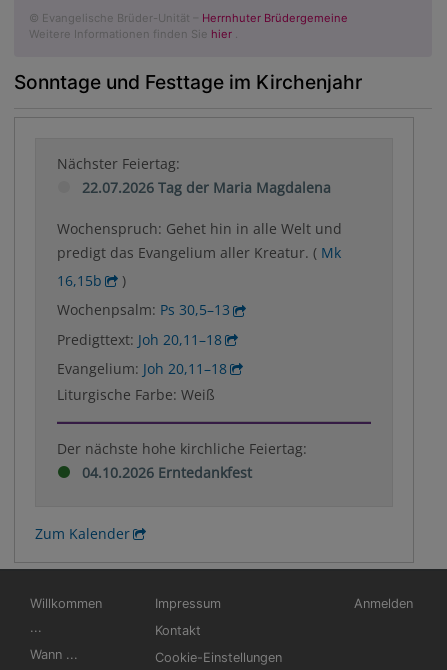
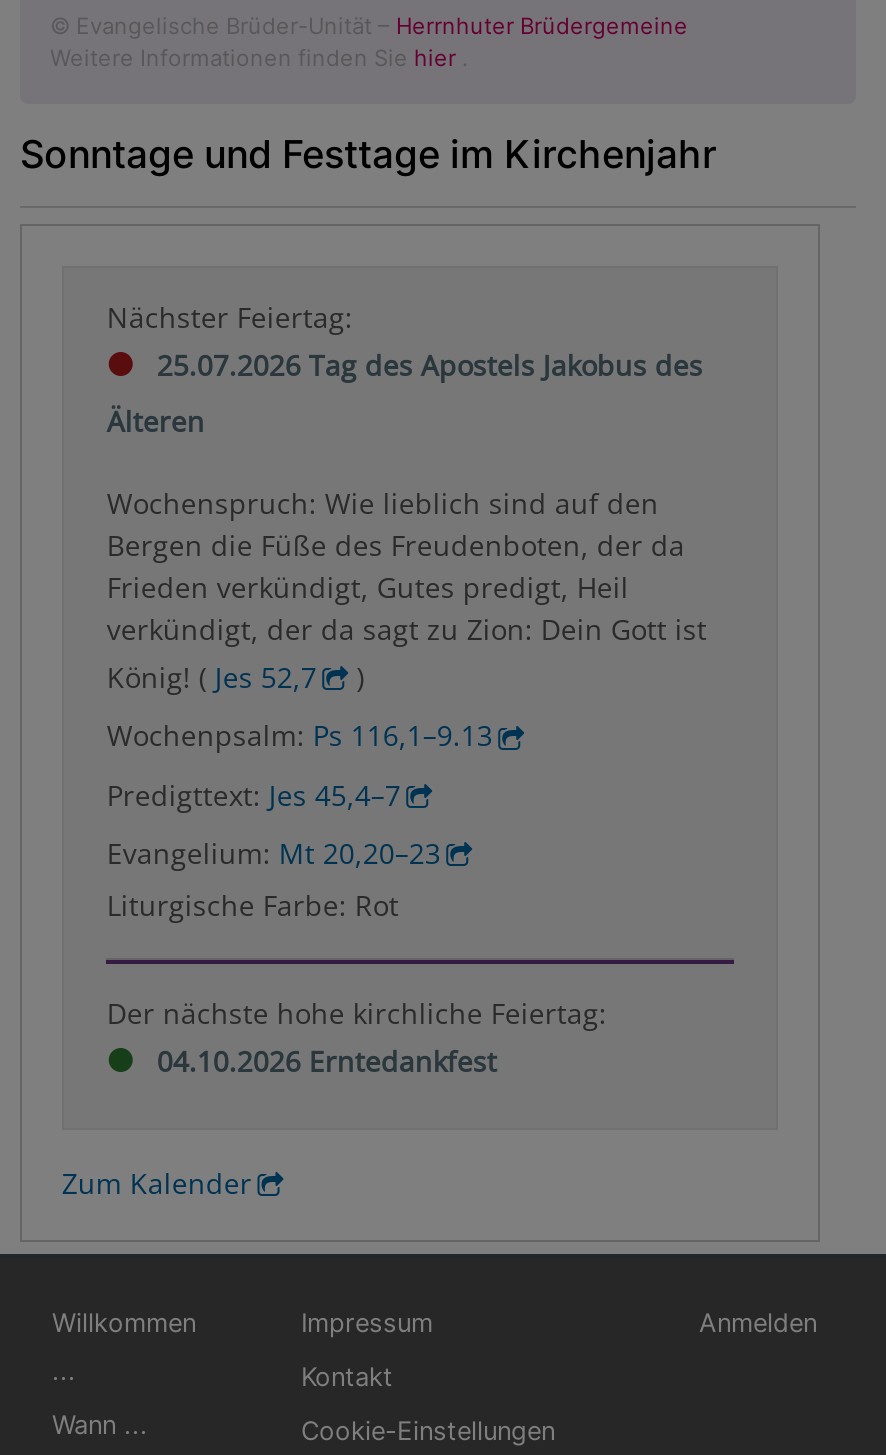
[82,178,331,197] 22.07.2026 Tag der Maria Magdalena -> [157,346,703,384] 25.07.2026 Tag des Apostels Jakobus des
[57,219,342,262] Wochenspruch: Gehet hin in alle Welt und | predigt das Evangelium aller Kreatur. (Mk -> [107,402,205,440] Älteren
[57,271,102,290] 16,15b -> [107,484,707,696] Wochenspruch: Wie lieblich sind auf den | Bergen die Füße des Freudenboten, der da | Frieden verkündigt, Gutes predigt, Heil | verkündigt, der da sagt zu Zion: Dein Gott ist | König! (Jes 52,7
[57,300,230,319] Wochenpsalm: Ps 30,5–13 -> [107,717,493,755] Wochenpsalm: Ps 116,1–9.13
[57,330,222,349] Predigttext: Joh 20,11–18 -> [107,775,401,813] Predigttext: Jes 45,4–7
[57,359,227,378] Evangelium: Joh 20,11–18 -> [107,834,441,872] Evangelium: Mt 20,20–23
[57,385,215,404] Liturgische Farbe: Weiß -> [107,886,399,924] Liturgische Farbe: Rot

